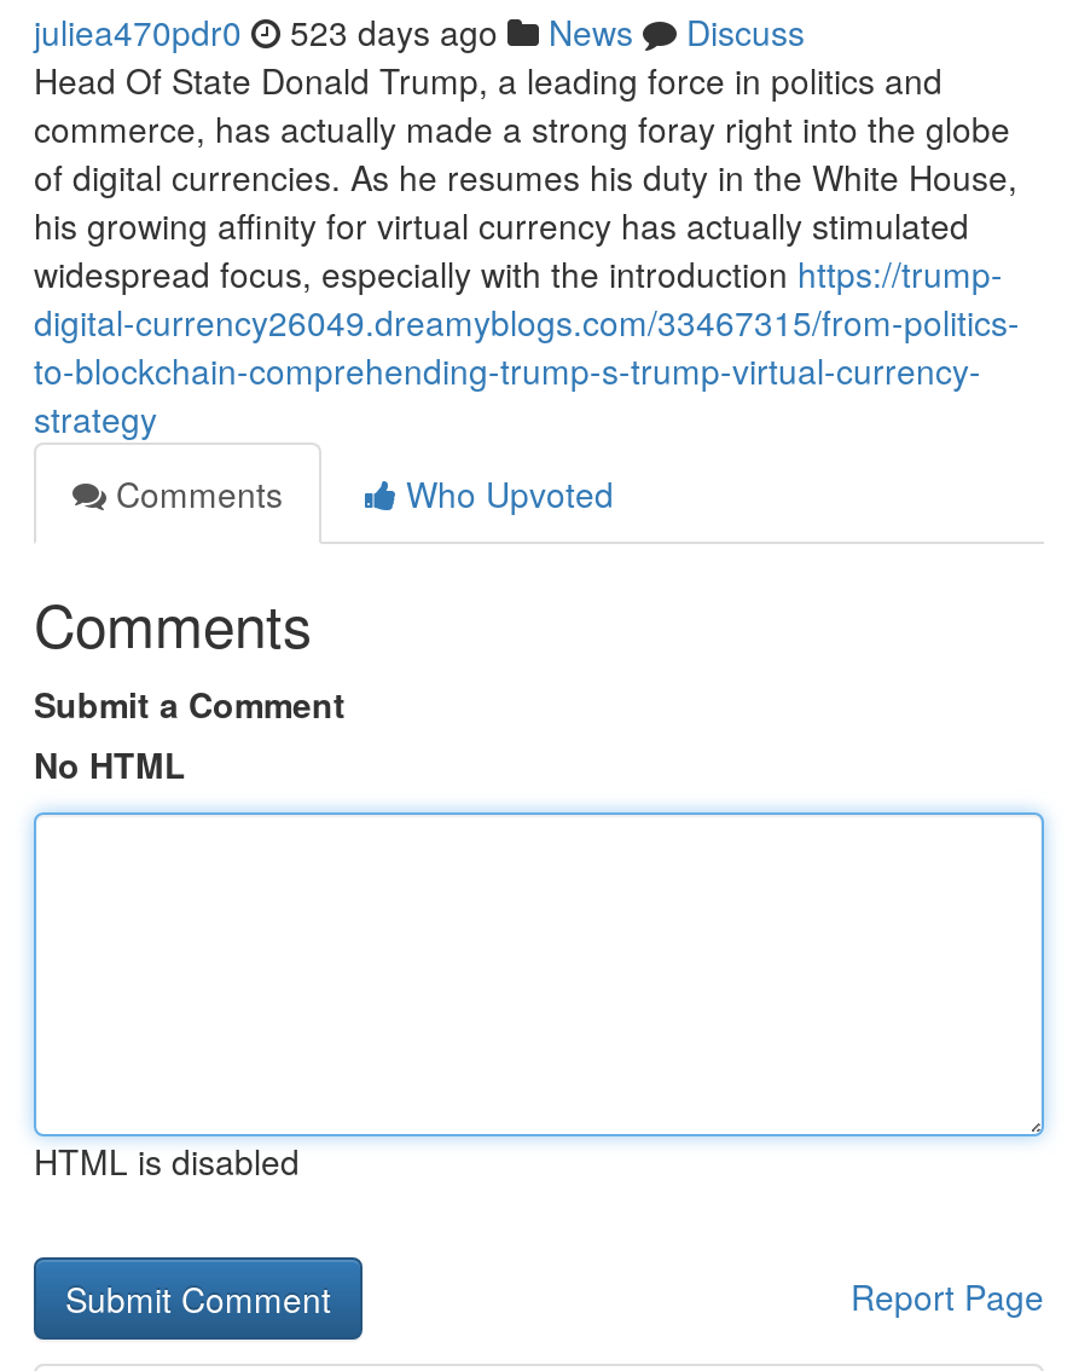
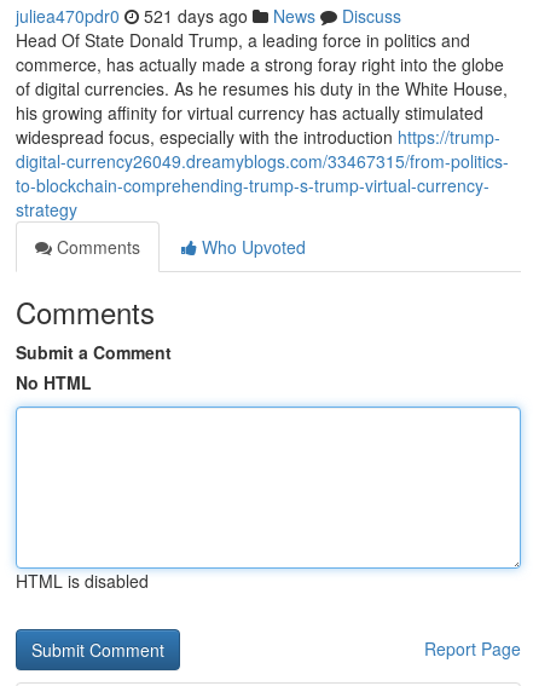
[34,7,805,56] juliea470pdr0 523 days ago News Discuss -> [16,4,401,28] juliea470pdr0 521 days ago News Discuss

